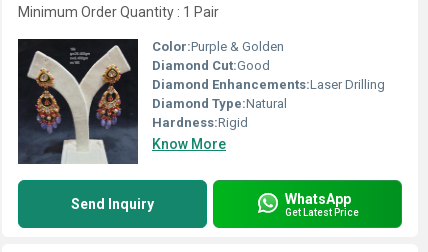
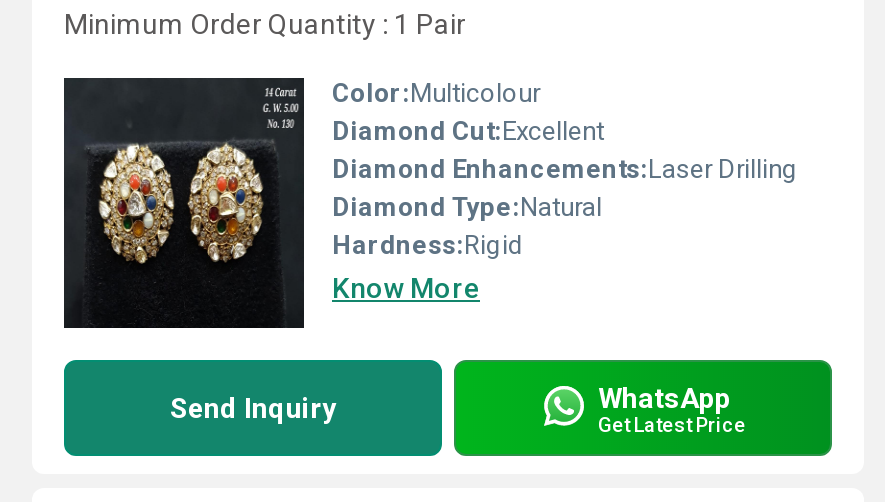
[18,39,284,164] [image] | Color:Purple & Golden | Diamond Cut:Good -> [66,78,604,330] [image] | Color:Multicolour | Diamond Cut:Excellent

